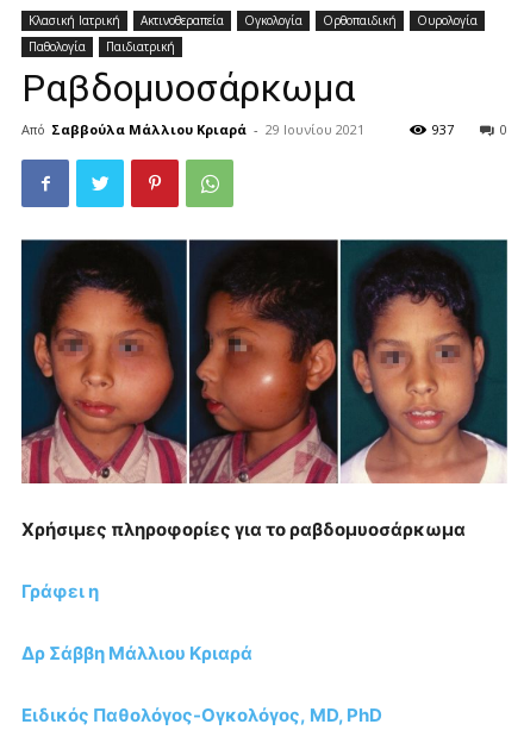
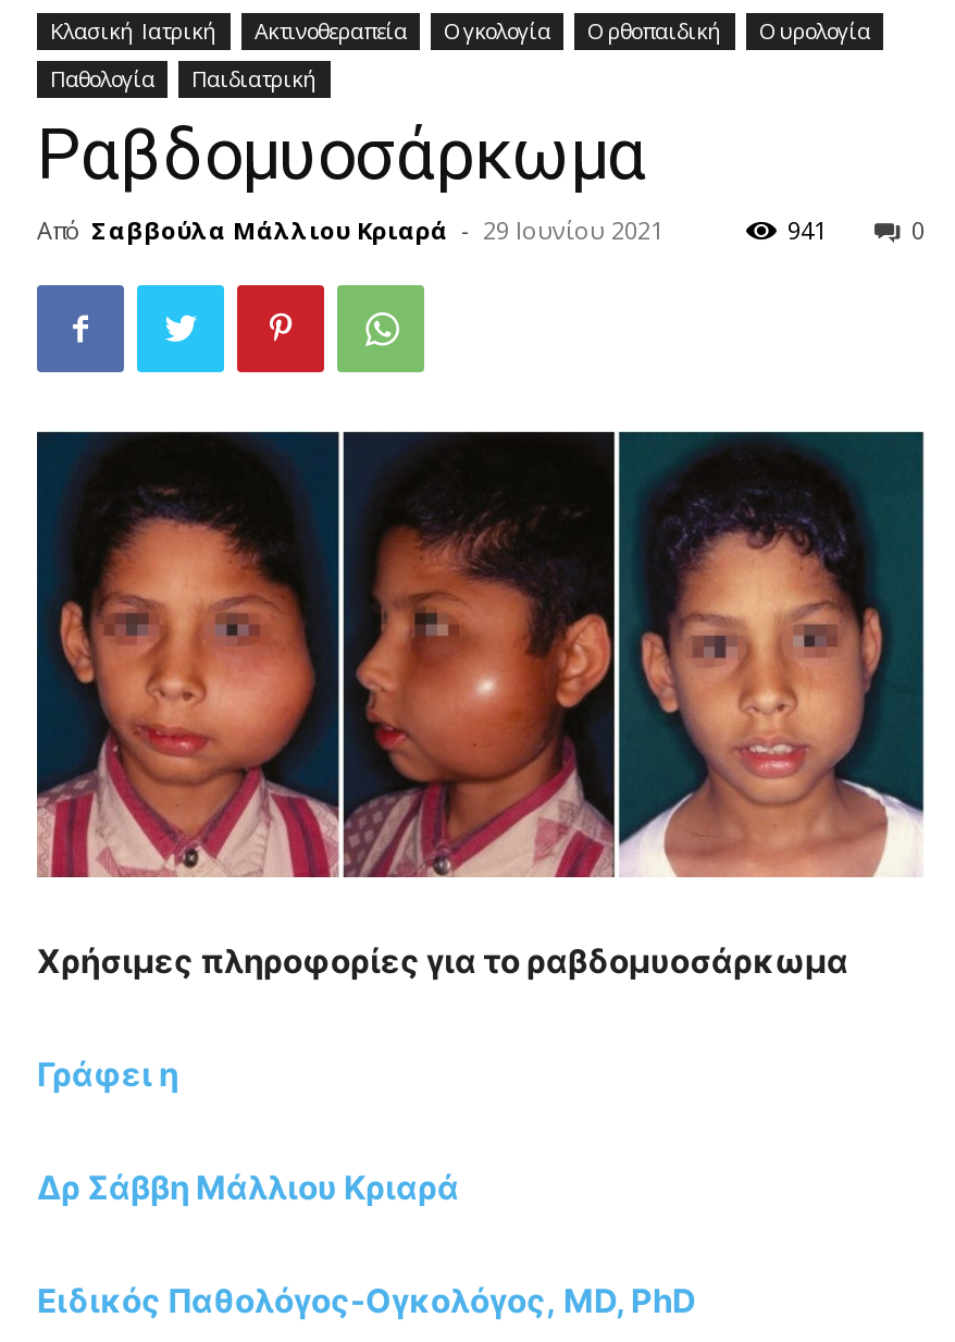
[432,120,454,138] 937 -> [787,213,827,246] 941

